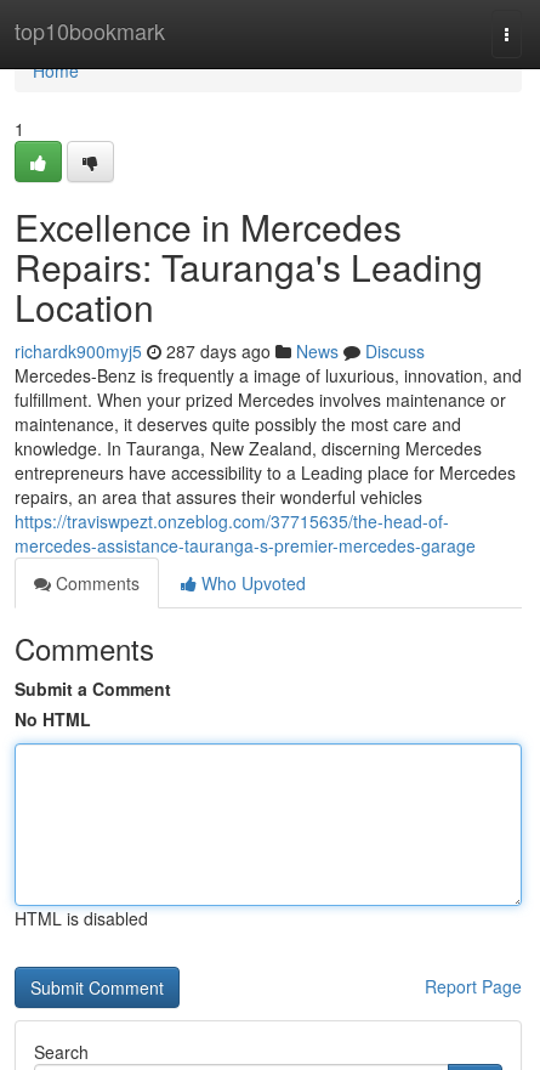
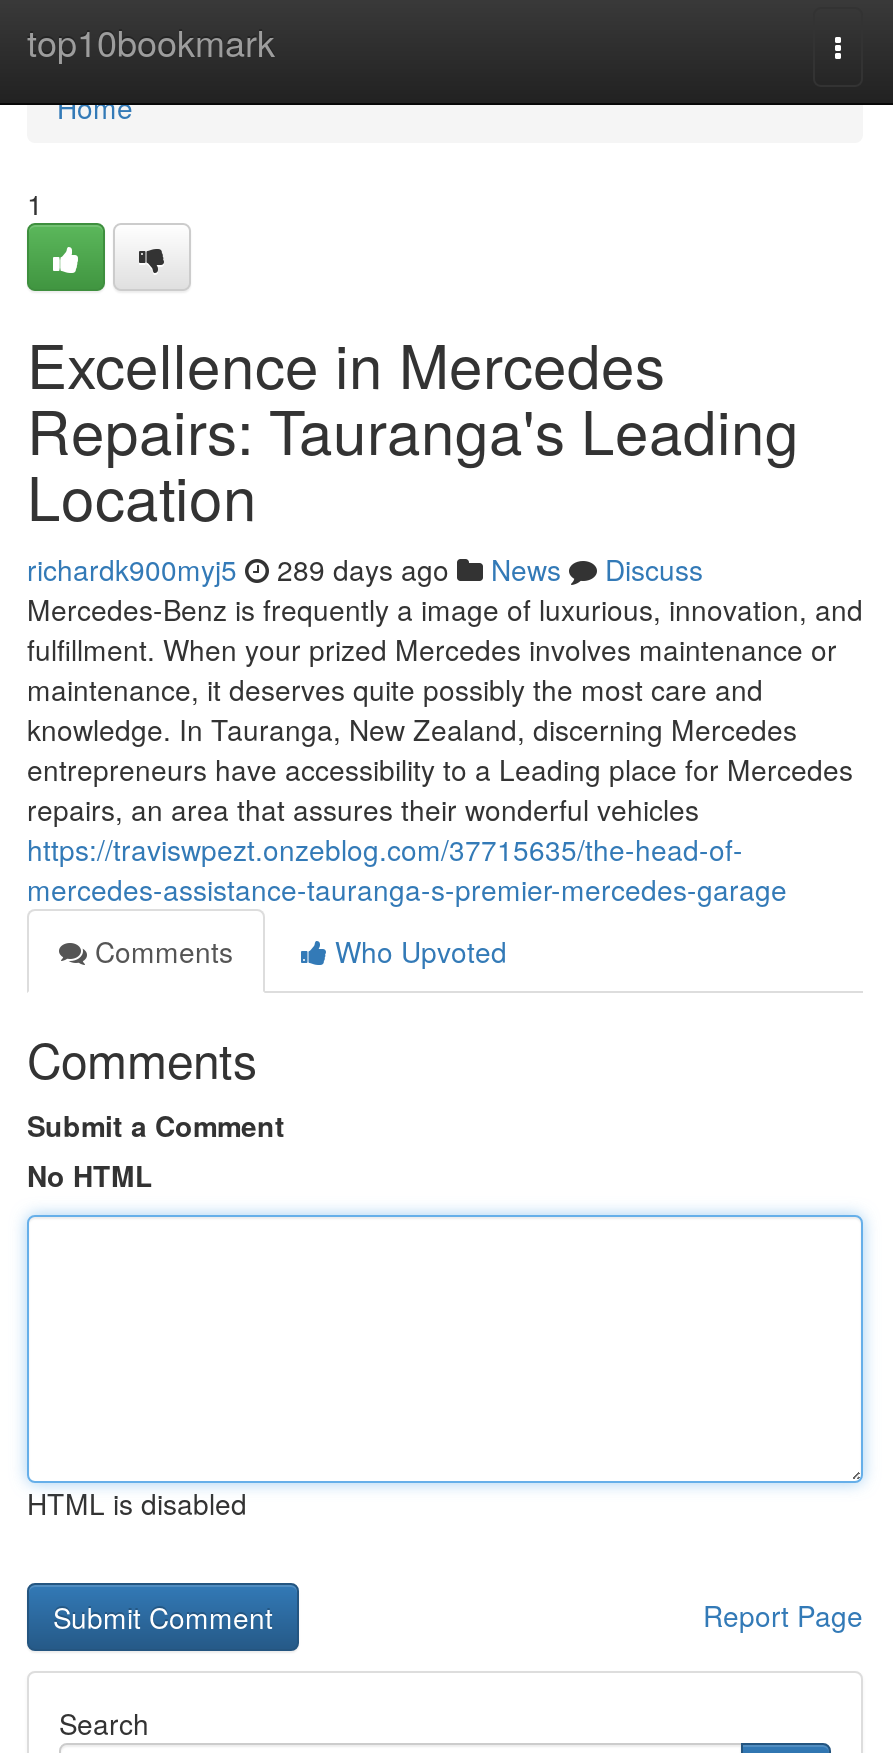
[15,339,425,363] richardk900myj5 287 days ago News Discuss -> [27,549,703,589] richardk900myj5 289 days ago News Discuss

